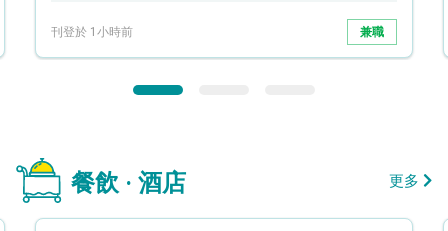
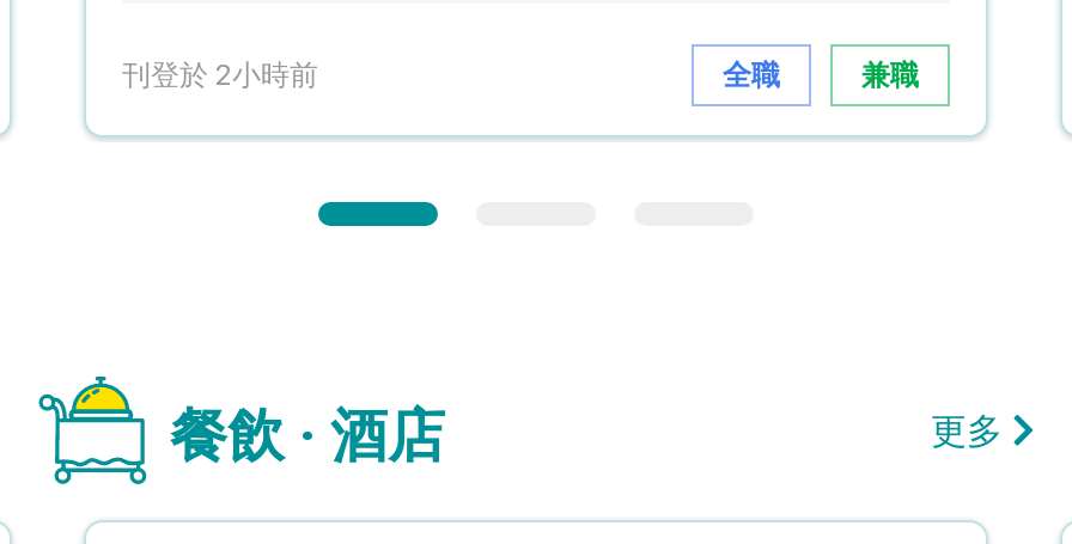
[51,24,133,38] 刊登於 1小時前 -> [122,57,780,91] 刊登於 2小時前 | 全職

